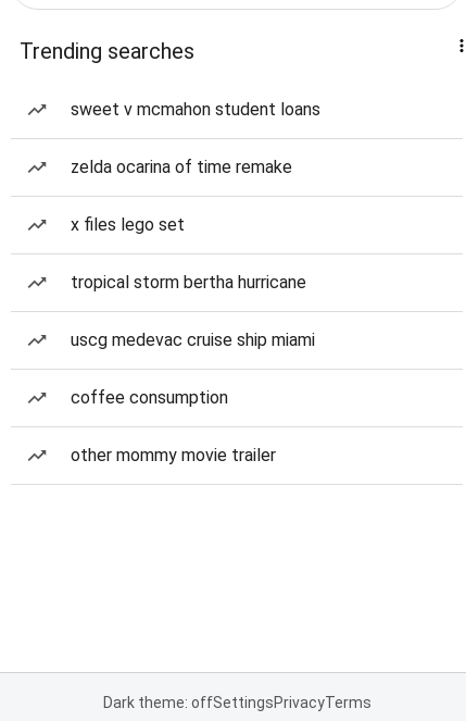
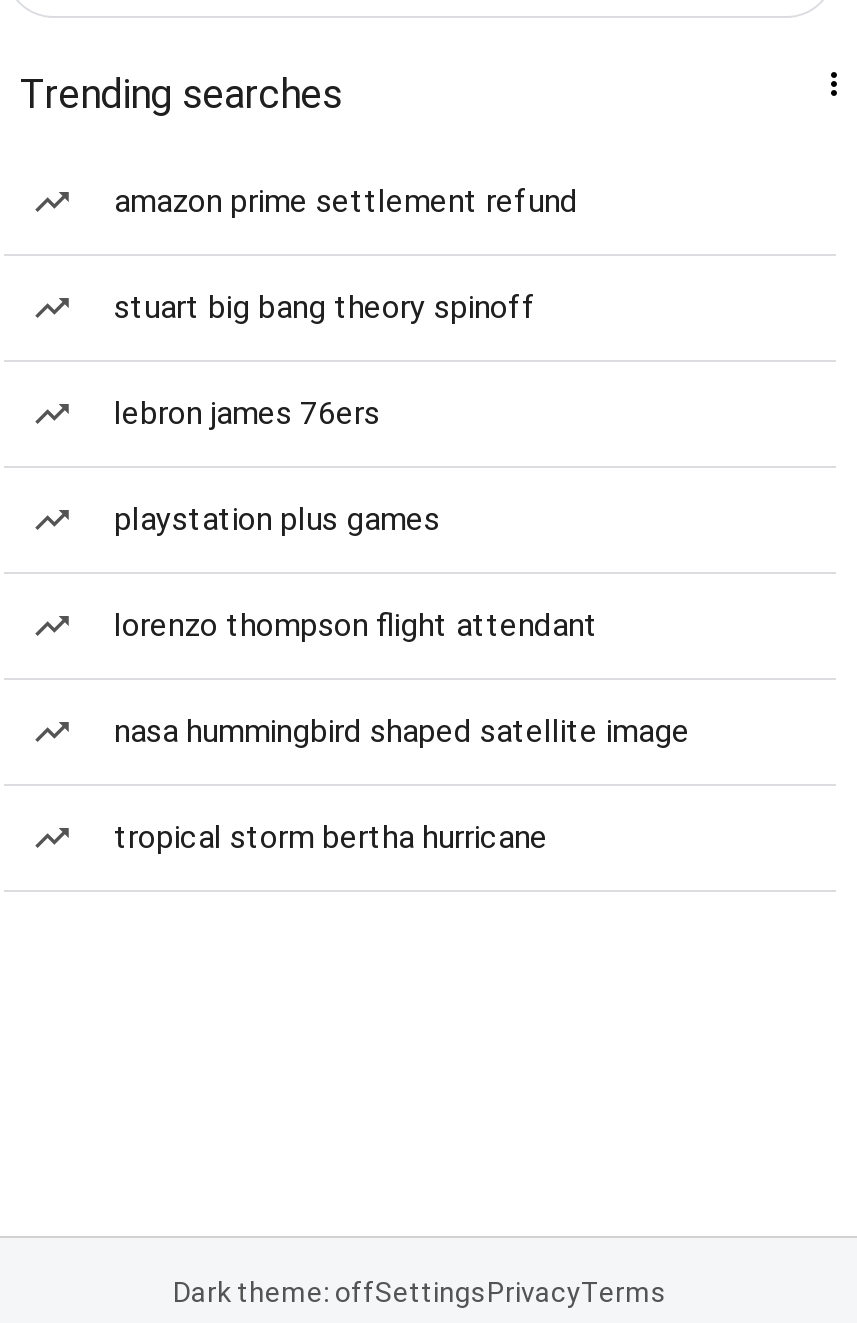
[71,99,320,235] sweet v mcmahon student loans | zelda ocarina of time remake | x files lego set -> [114,182,690,750] amazon prime settlement refund | stuart big bang theory spinoff | lebron james 76ers | playstation plus games | lorenzo thompson flight attendant | nasa hummingbird shaped satellite image
moved [71,272,306,293] -> [114,818,548,856]: tropical storm bertha hurricane
[71,330,315,465] uscg medevac cruise ship miami | coffee consumption | other mommy movie trailer -> none

